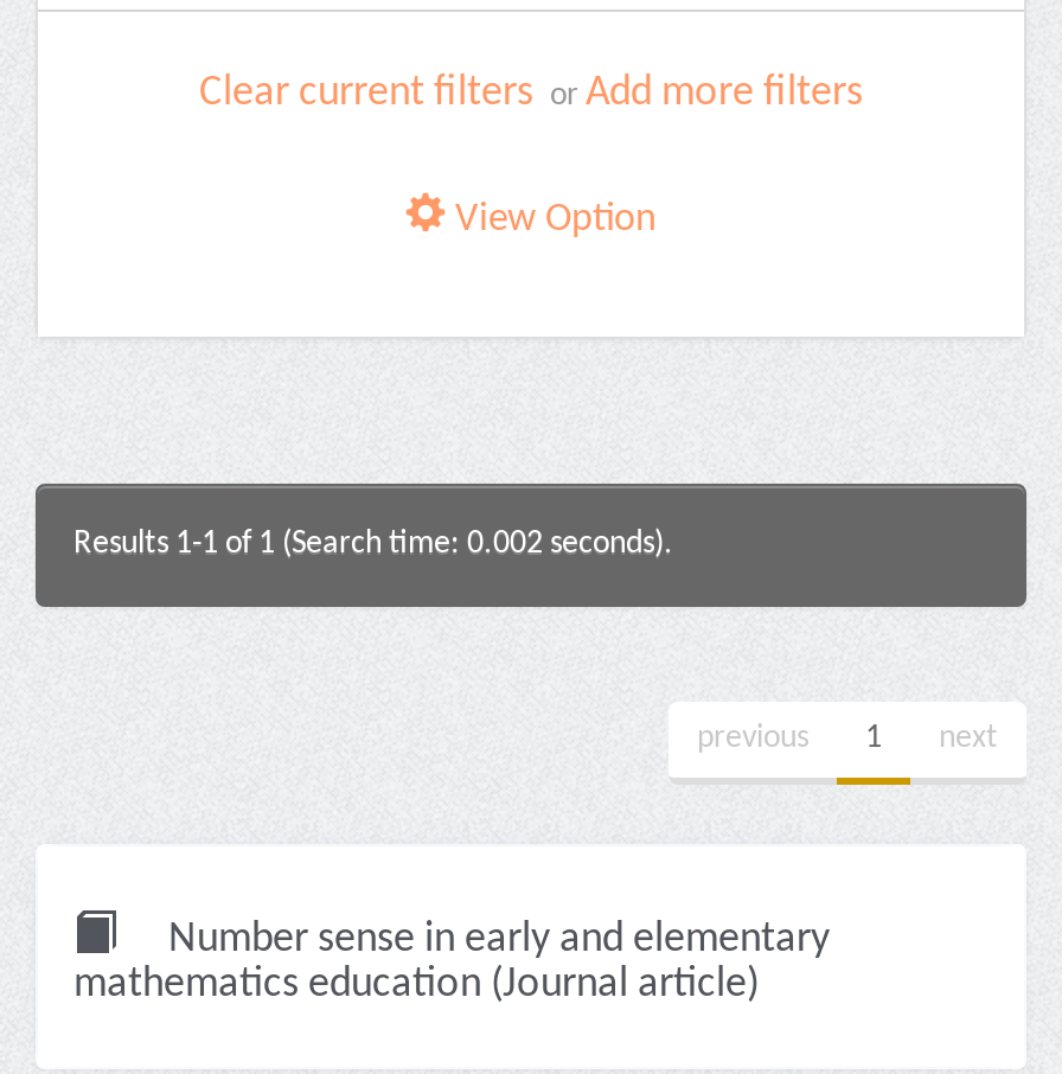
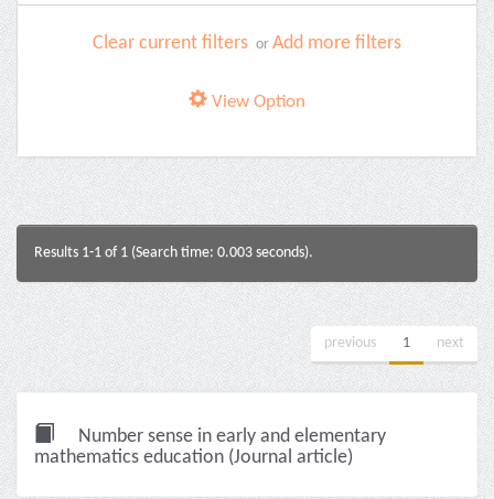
[73,526,673,562] Results 1-1 of 1 (Search time: 0.002 seconds). -> [34,245,313,261] Results 1-1 of 1 (Search time: 0.003 seconds).

